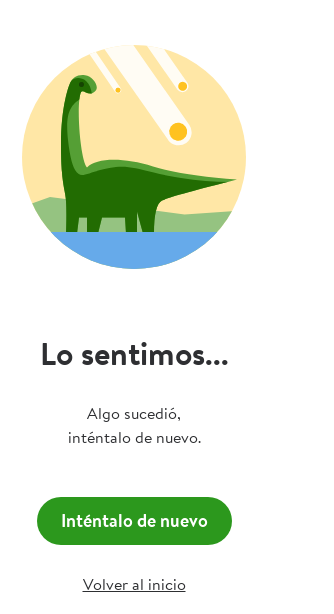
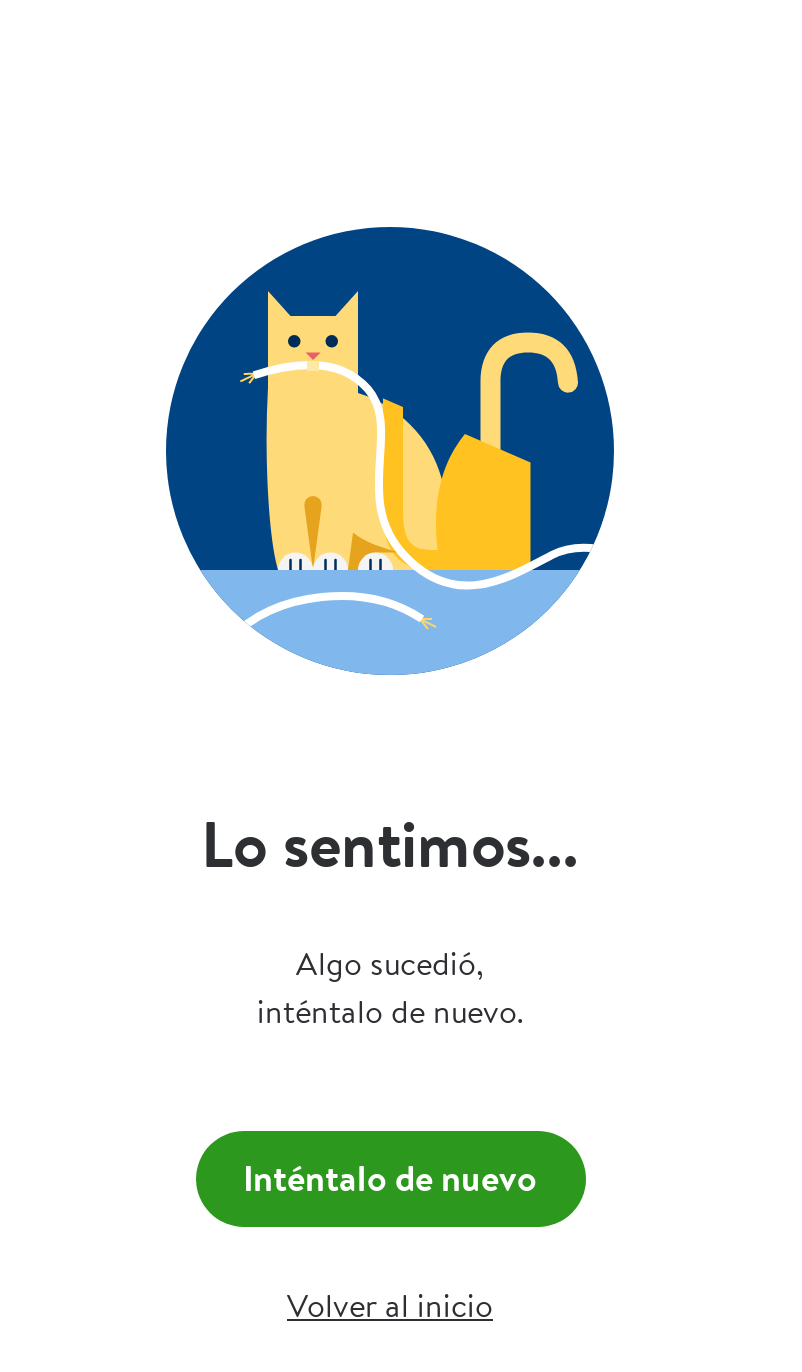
[22,45,246,246] [image] -> [164,225,616,631] [image]

